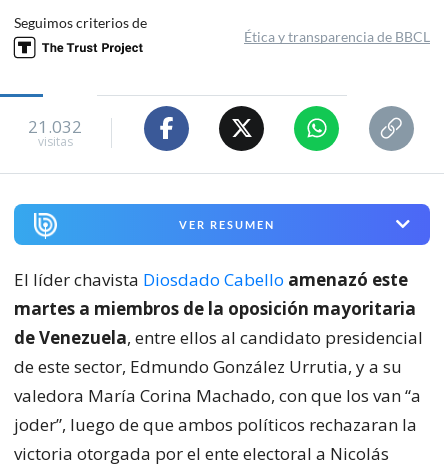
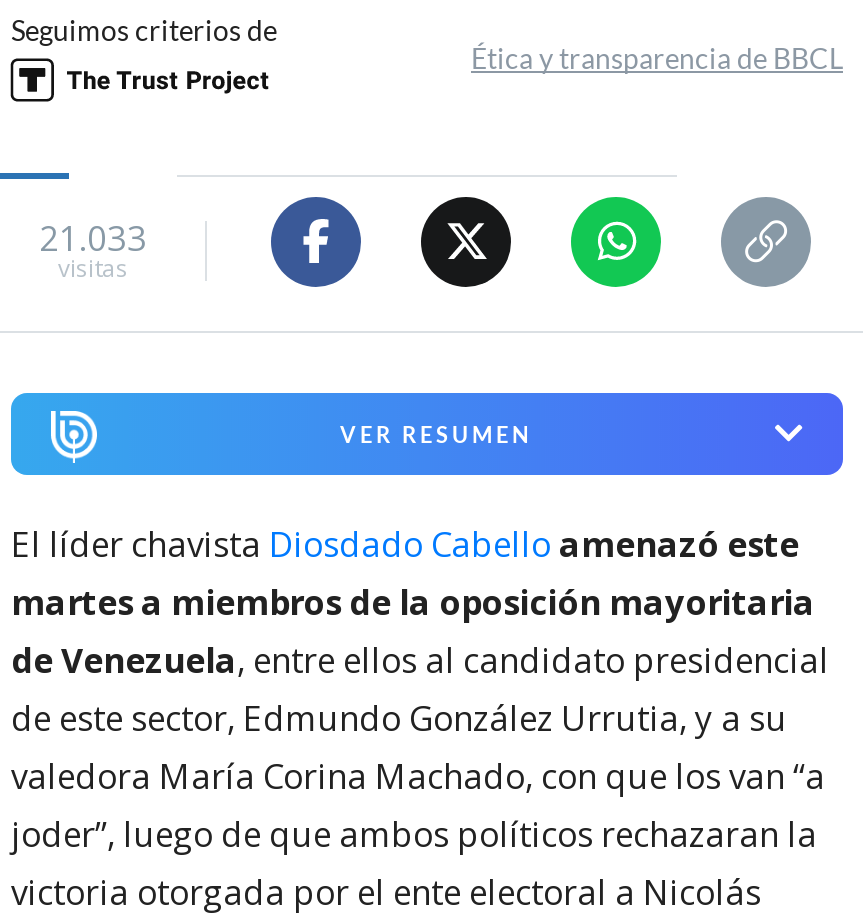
[28,115,82,138] 21.032 -> [39,216,147,262] 21.033

